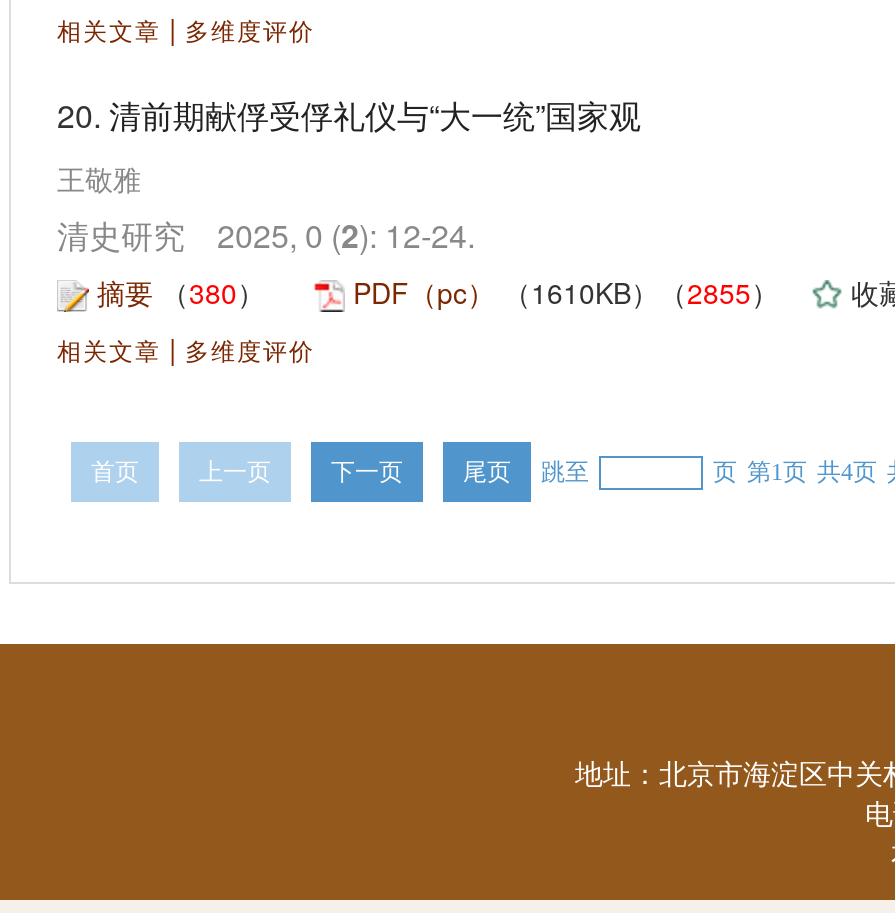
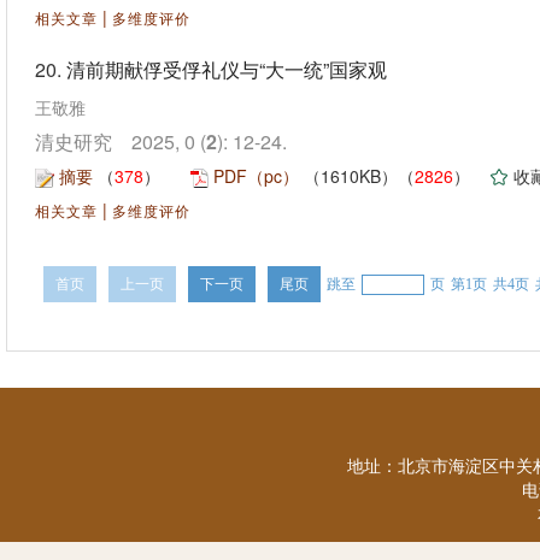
[97,272,313,312] 摘要（380） -> [59,164,189,188] 摘要（378）
[353,272,811,312] PDF（pc）（1610KB）（2855） -> [213,164,489,188] PDF（pc）（1610KB）（2826）

